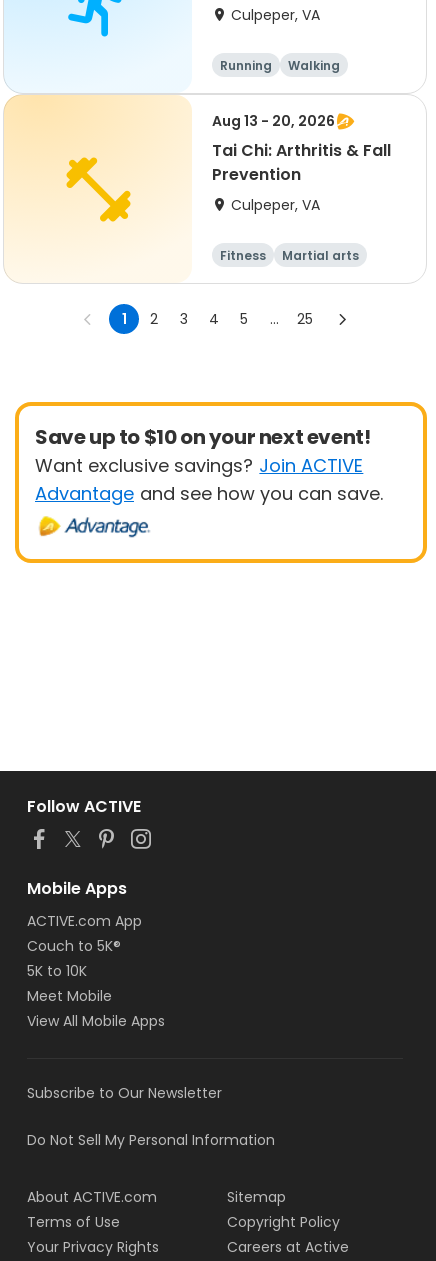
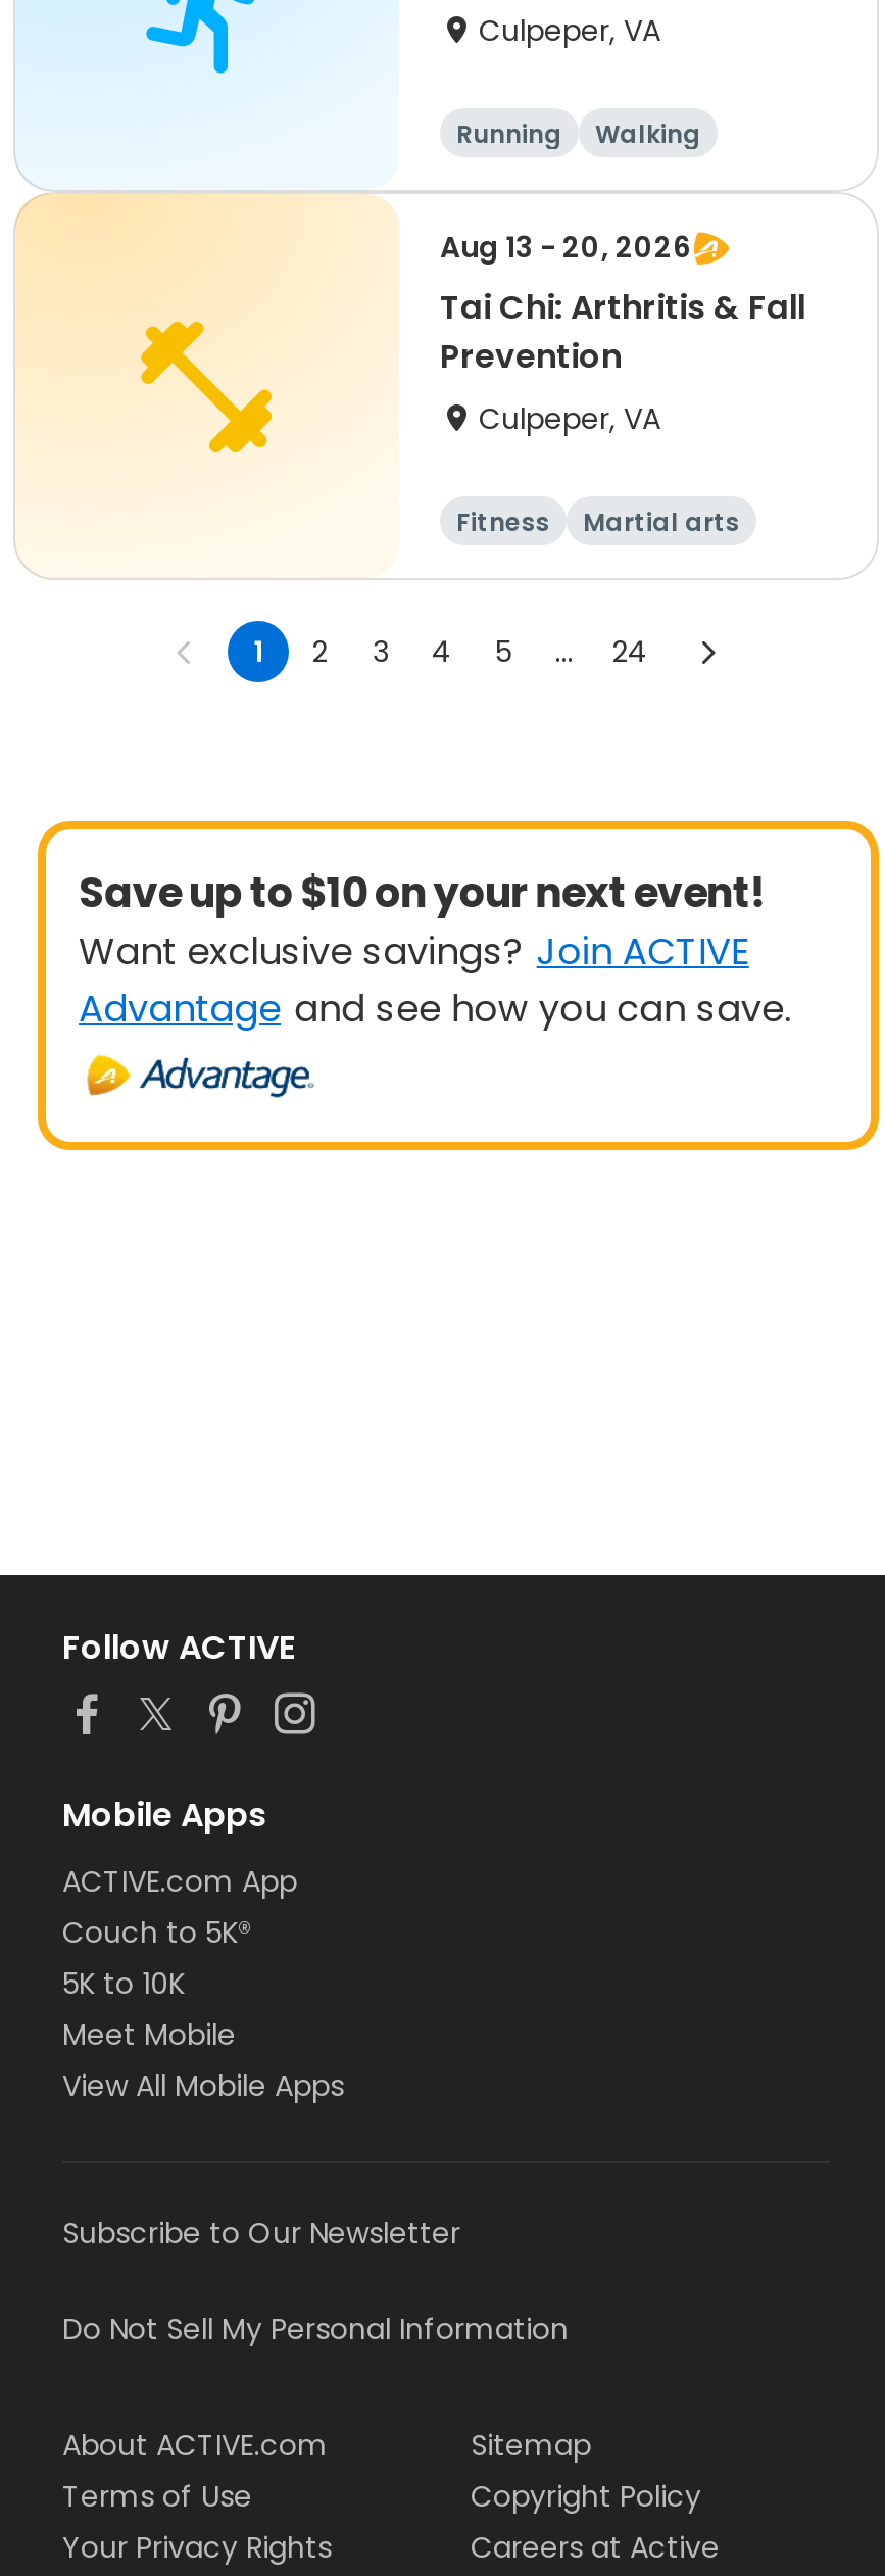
[297,309,313,329] 25 -> [611,631,648,672] 24

